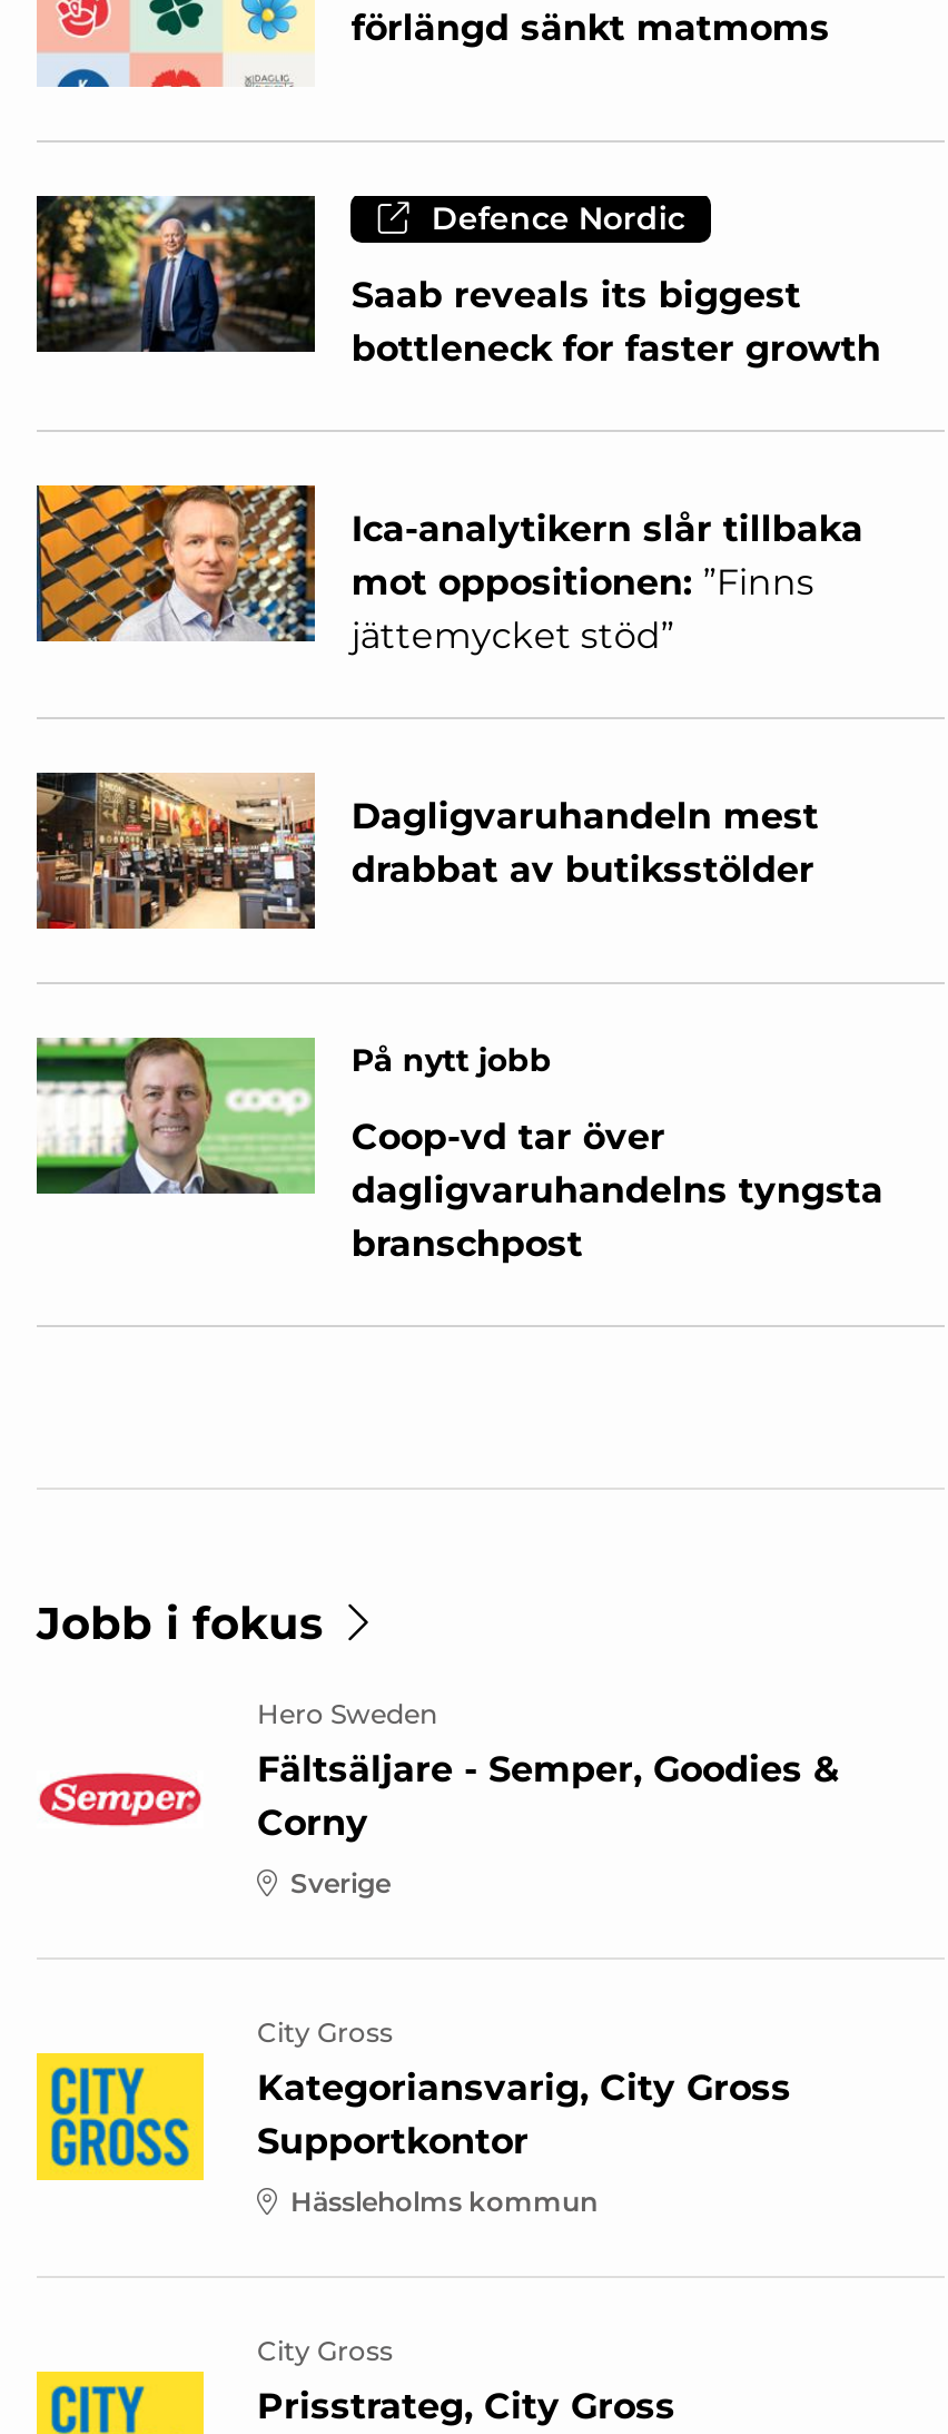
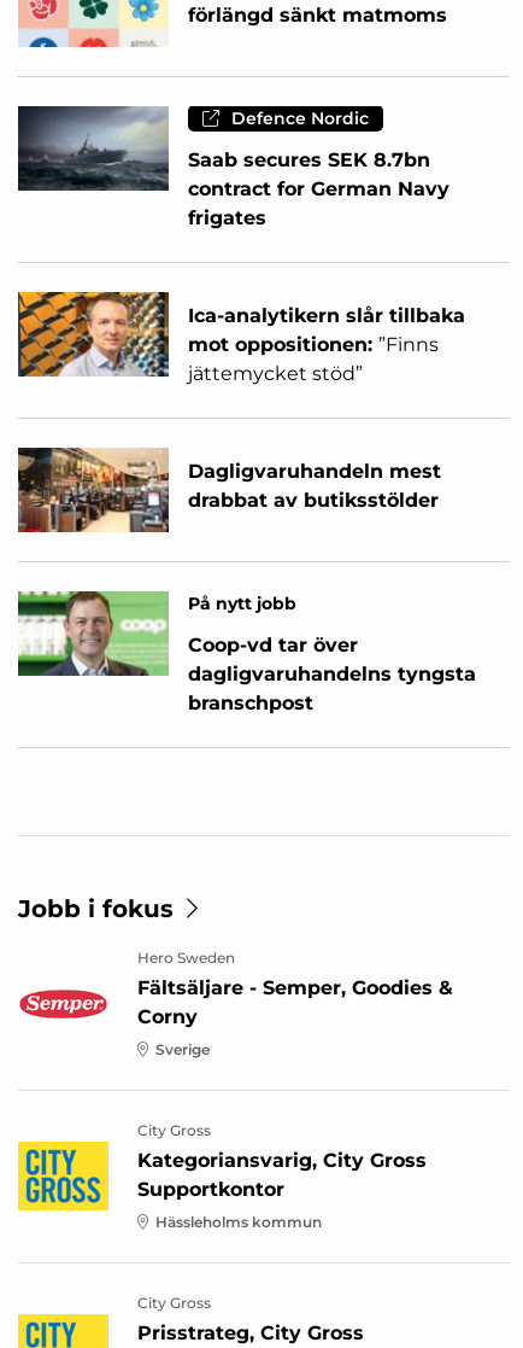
[34,194,881,370] [image] | Saab reveals its biggest | bottleneck for faster growth -> [18,105,450,229] [image] | Saab secures SEK 8.7bn | contract for German Navy | frigates

